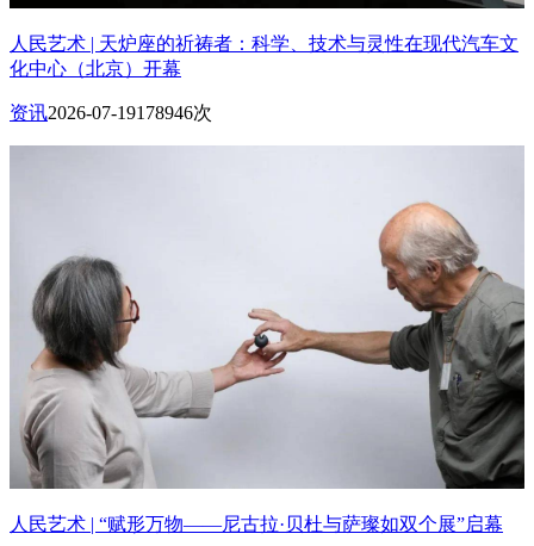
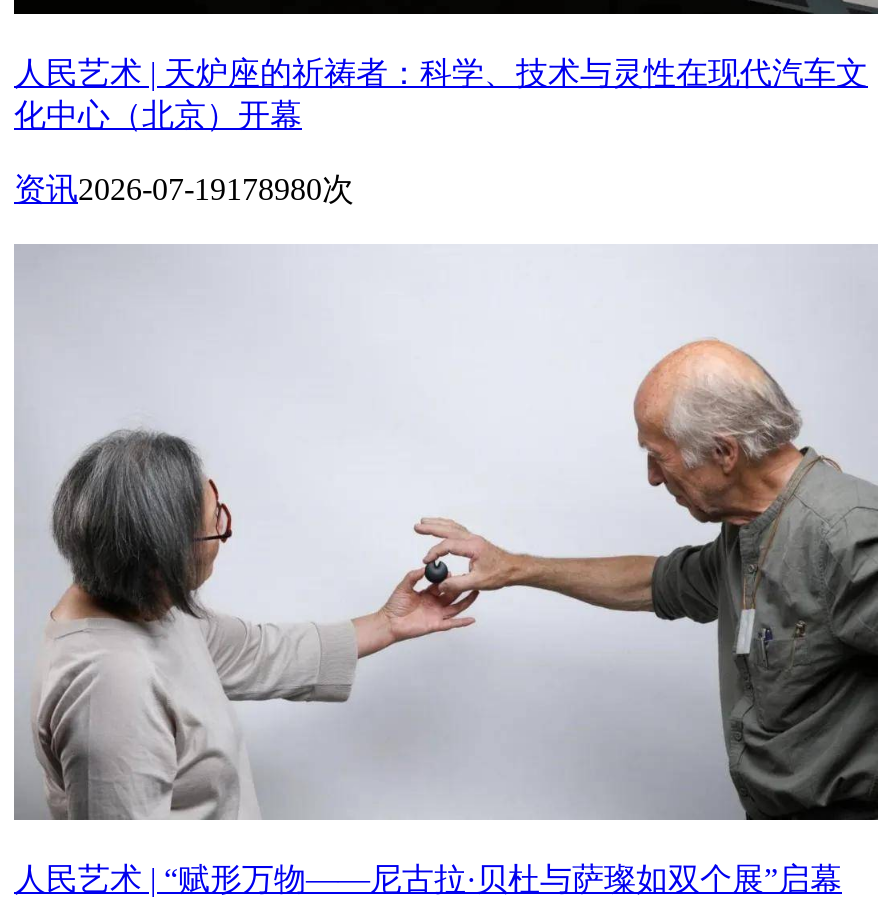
[10,102,212,123] 资讯2026-07-19178946次 -> [14,172,354,206] 资讯2026-07-19178980次

